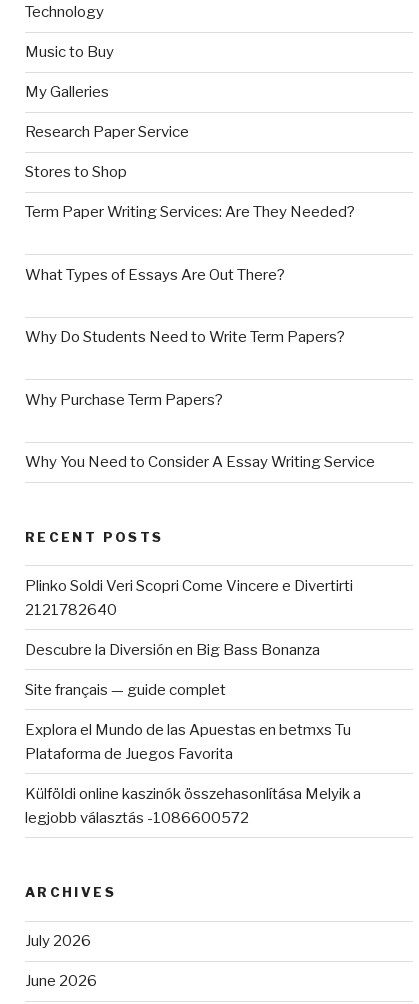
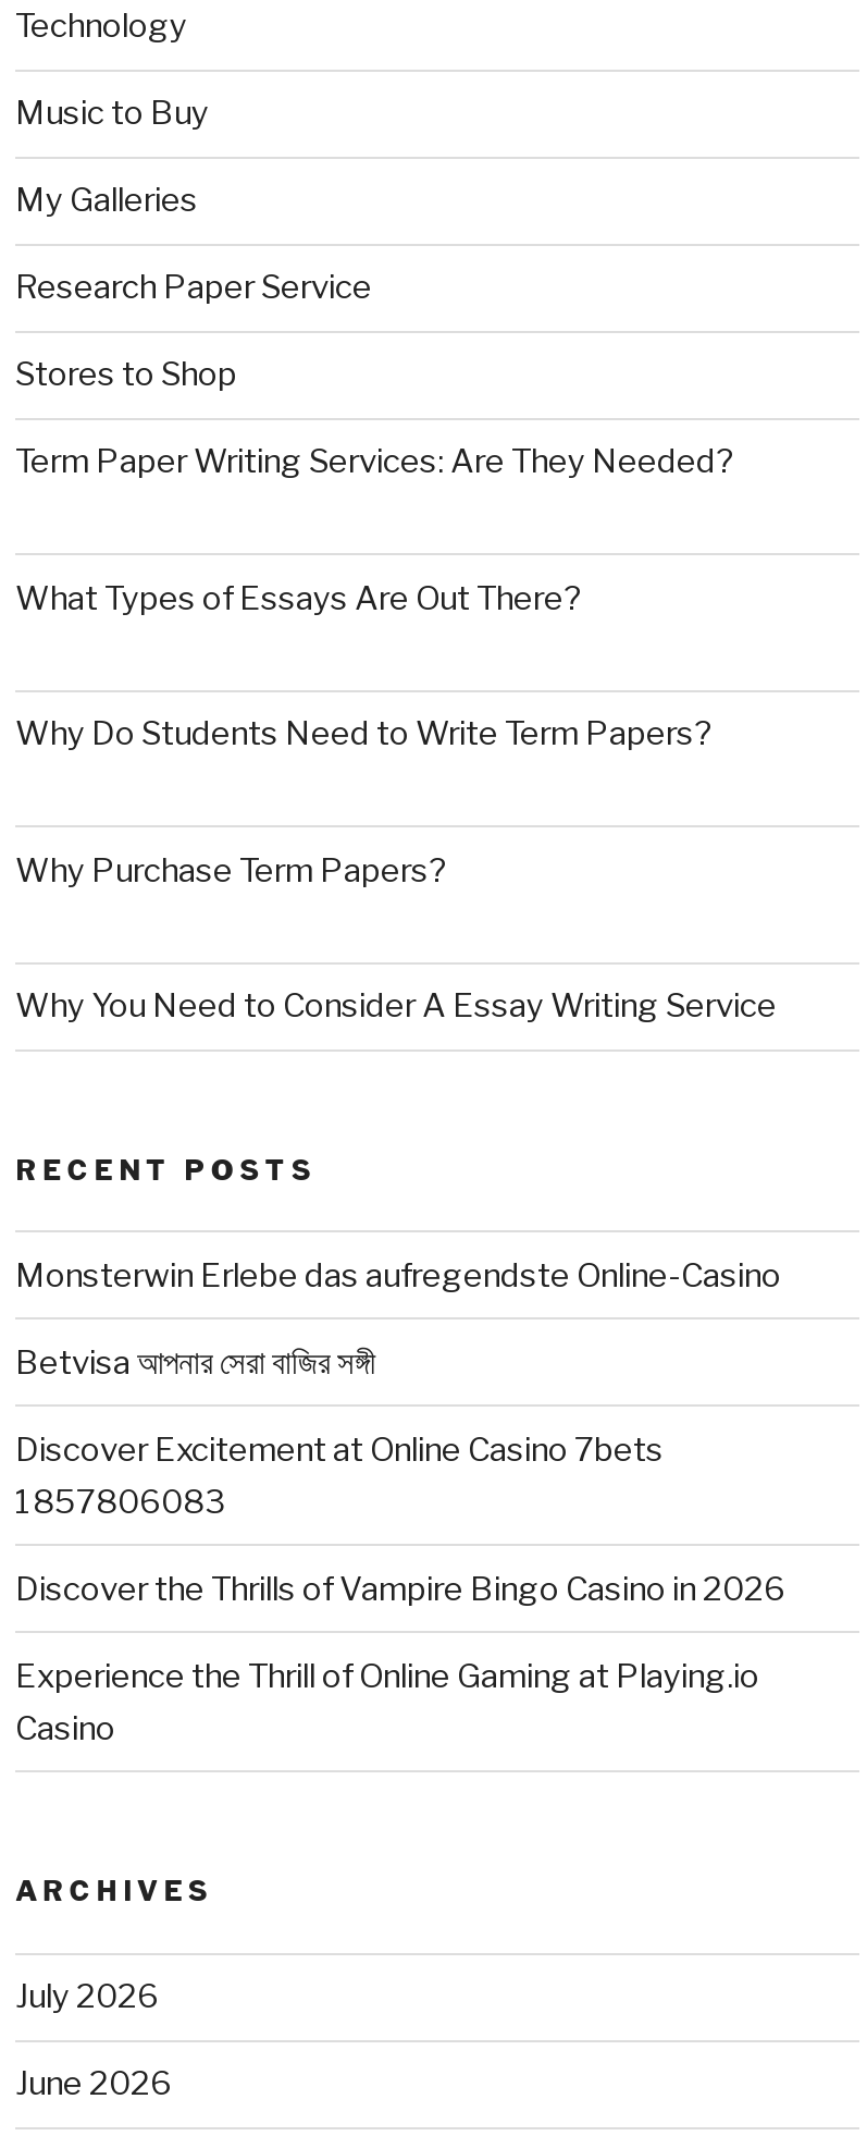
[25,577,353,619] Plinko Soldi Veri Scopri Come Vincere e Divertirti | 2121782640 -> [15,1256,781,1295] Monsterwin Erlebe das aufregendste Online-Casino
[25,641,320,659] Descubre la Diversión en Big Bass Bonanza -> [15,1343,376,1382] Betvisa আপনার সেরা বাজির সঙ্গী
[25,681,226,699] Site français — guide complet -> [15,1430,664,1522] Discover Excitement at Online Casino 7bets | 1857806083
[25,721,351,763] Explora el Mundo de las Apuestas en betmxs Tu | Plataforma de Juegos Favorita -> [15,1569,785,1609] Discover the Thrills of Vampire Bingo Casino in 2026
[25,785,361,827] Külföldi online kaszinók összehasonlítása Melyik a | legjobb választás -1086600572 -> [15,1657,759,1748] Experience the Thrill of Online Gaming at Playing.io | Casino

